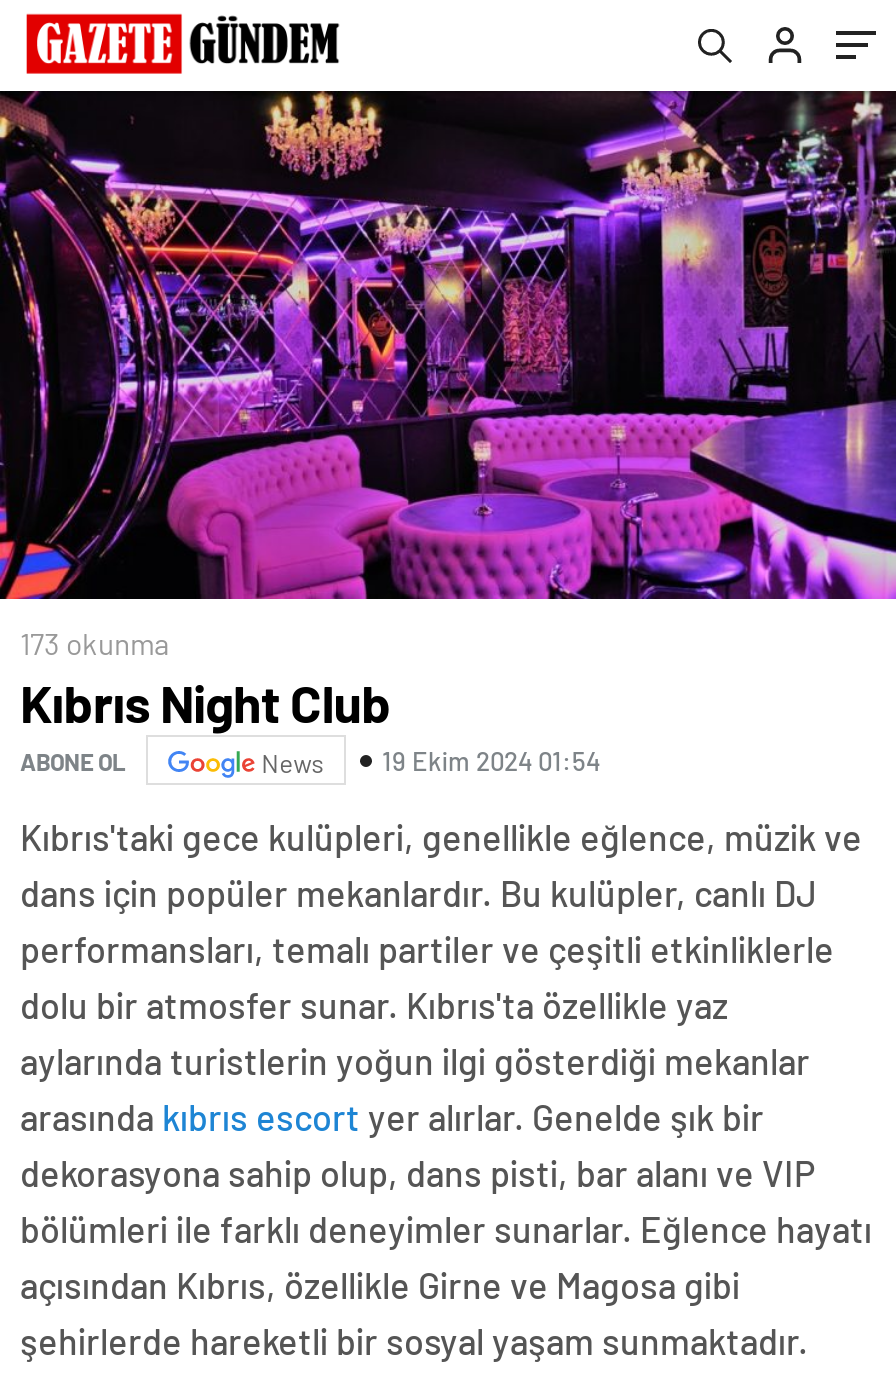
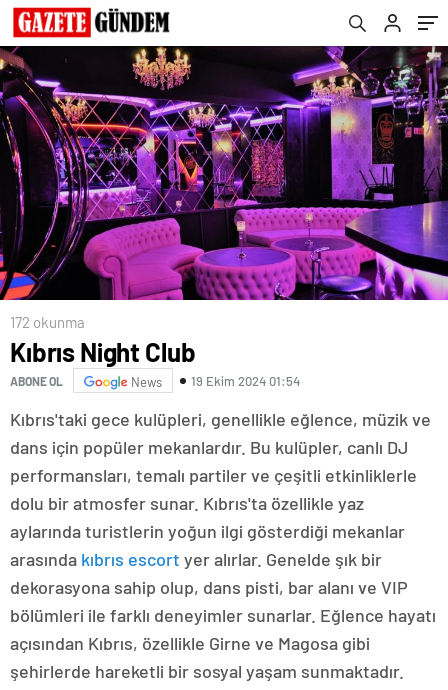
[20,626,170,662] 173 okunma -> [10,313,85,331] 172 okunma

